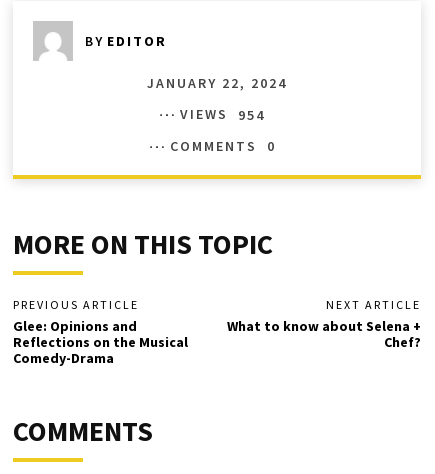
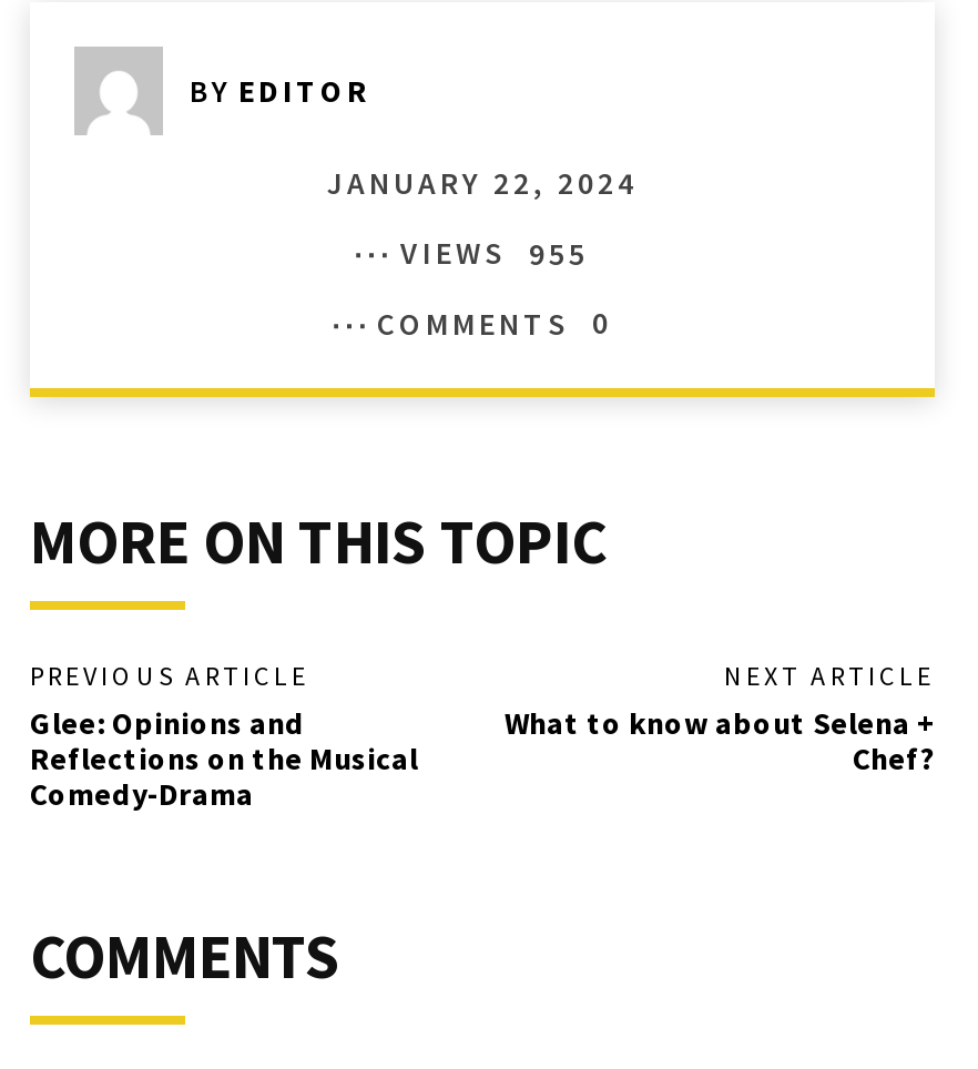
[180,105,265,123] VIEWS 954 -> [400,233,589,273] VIEWS 955

